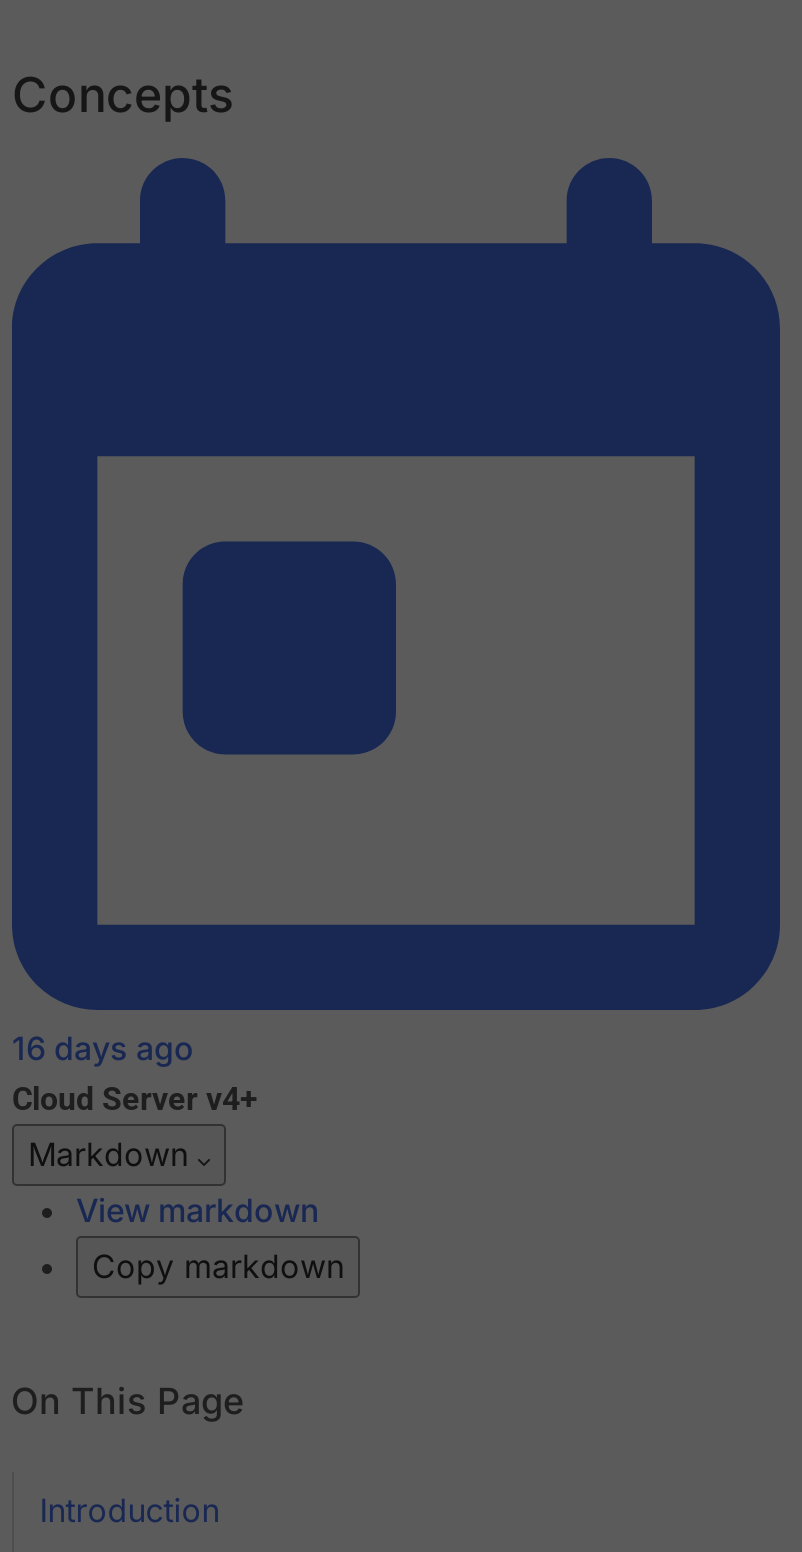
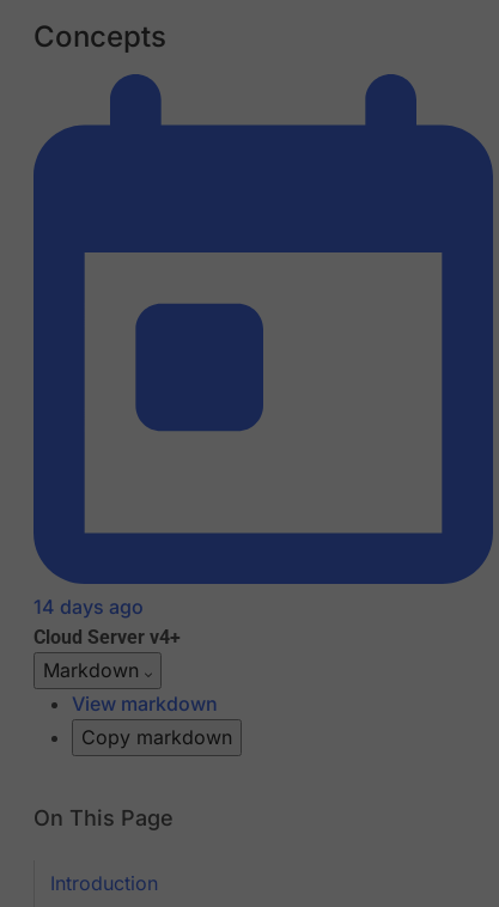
[12,1029,194,1069] 16 days ago -> [34,595,144,619] 14 days ago

